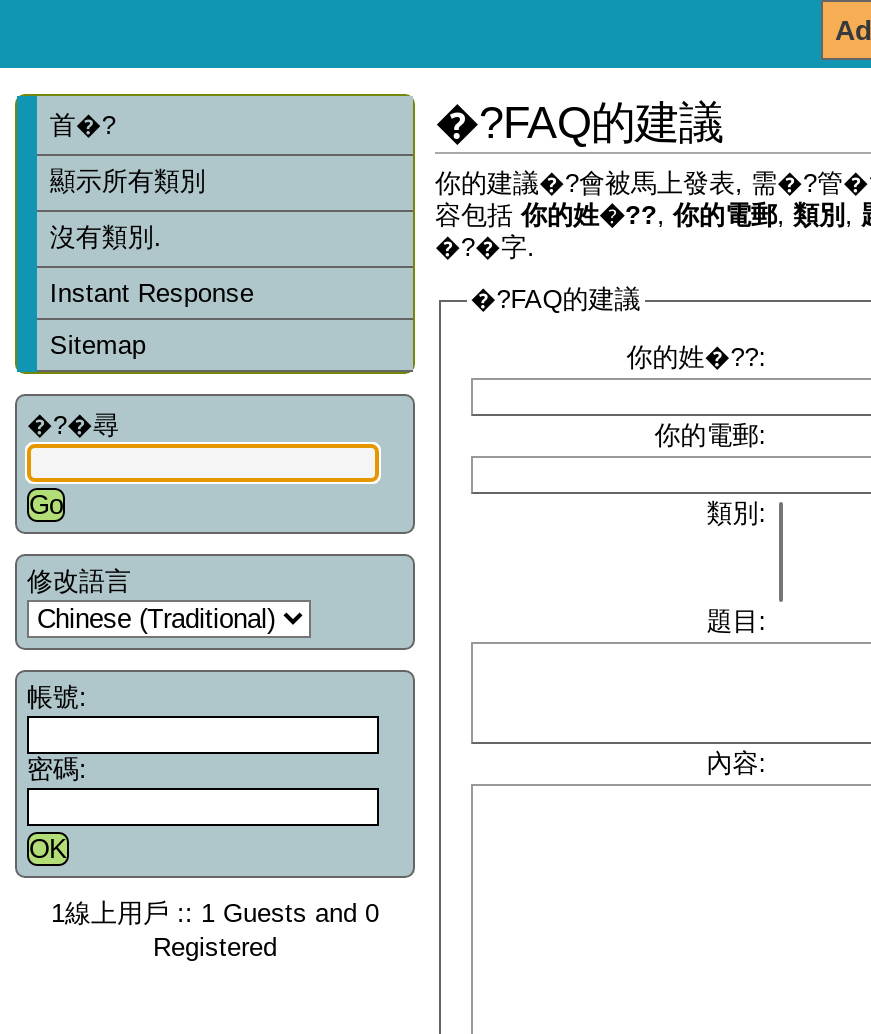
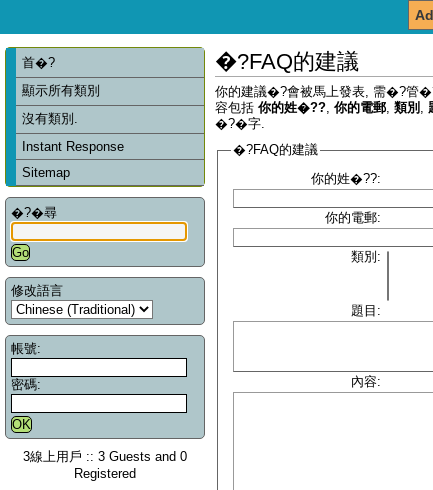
[51,898,379,928] 1線上用戶 :: 1 Guests and 0 -> [23,449,187,464] 3線上用戶 :: 3 Guests and 0

